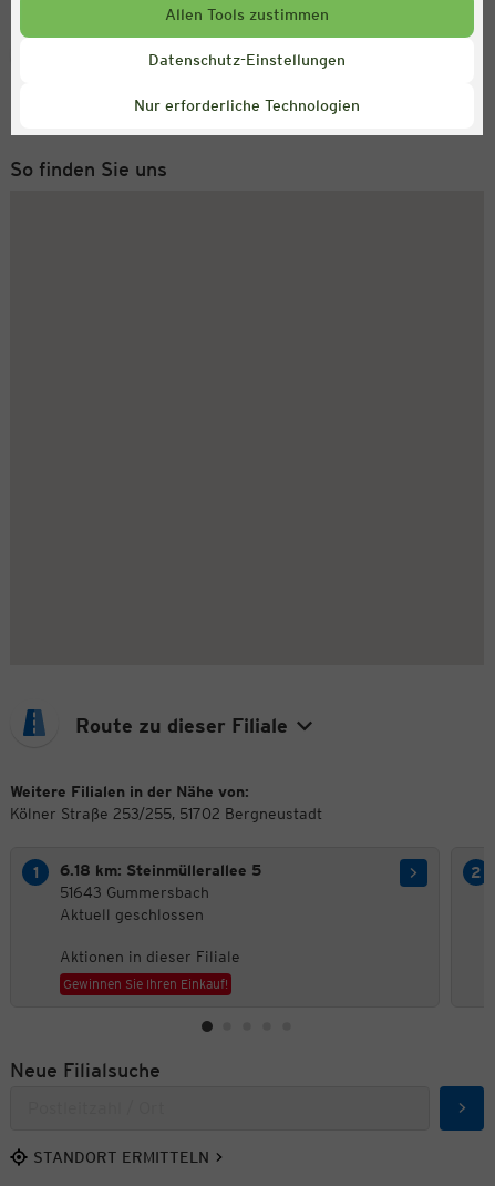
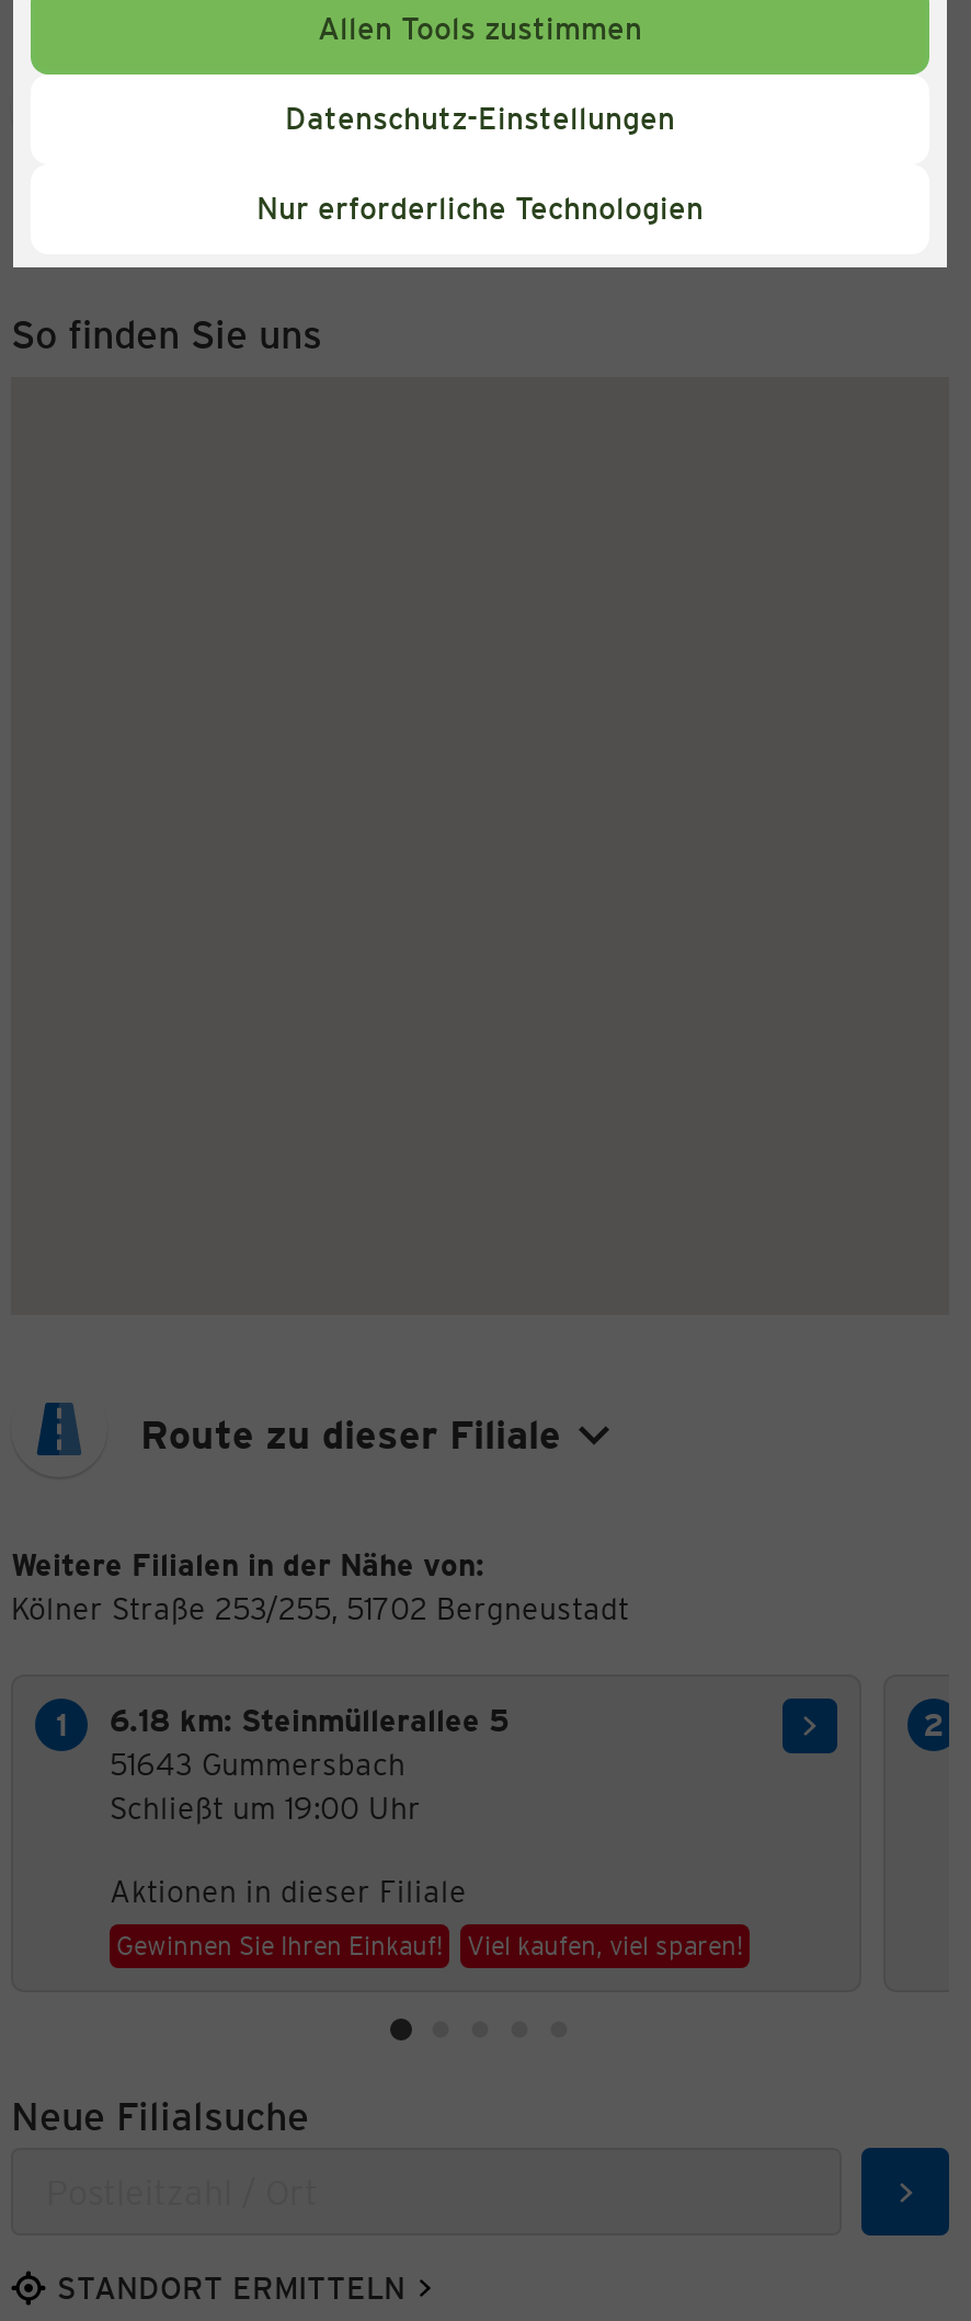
[60,905,204,923] Aktuell geschlossen -> [110,1791,421,1826] Schließt um 19:00 Uhr
none -> [467,1929,743,1962] Viel kaufen, viel sparen!

